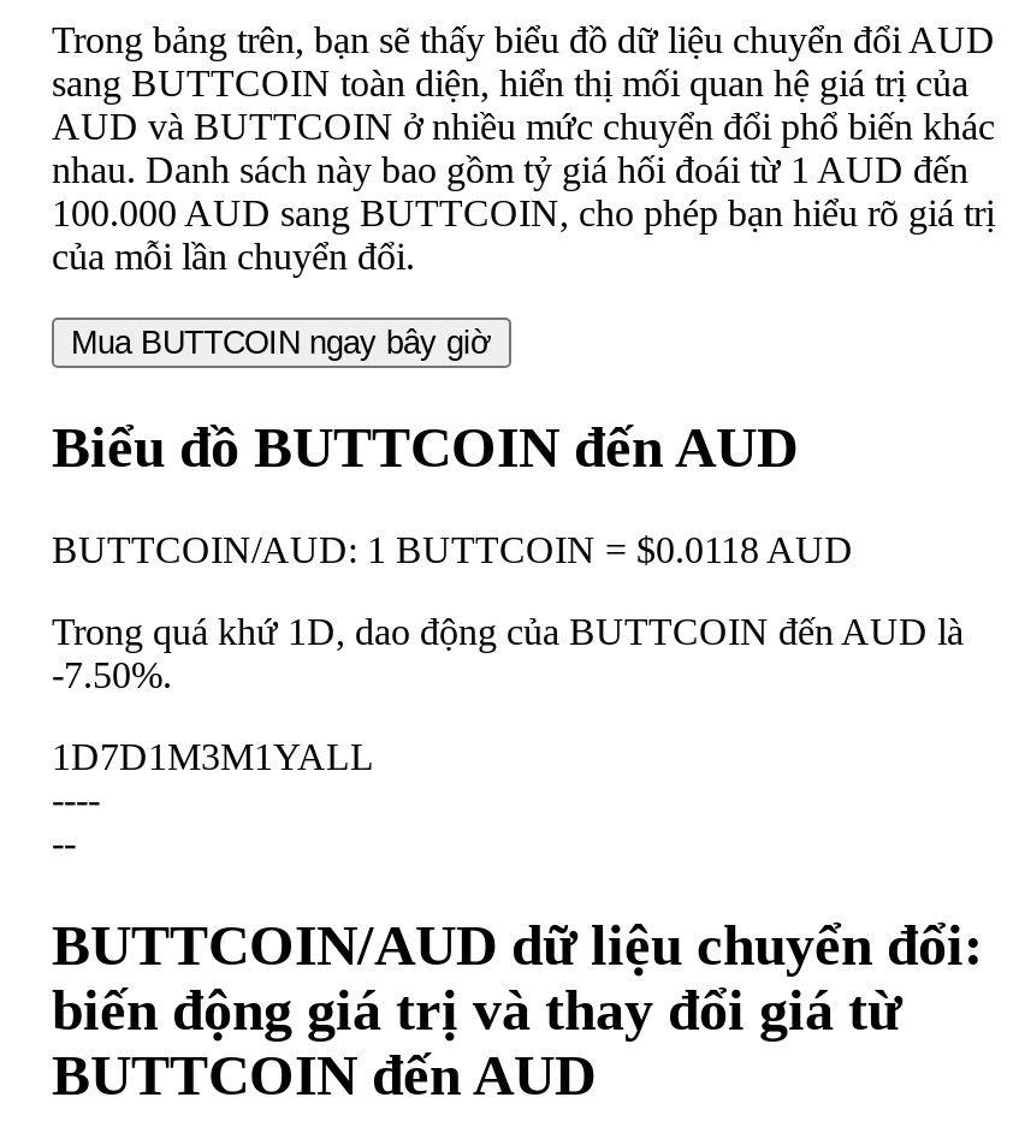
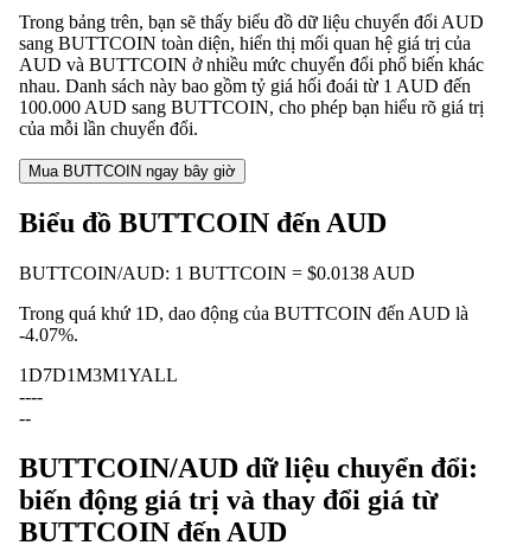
[52,530,853,571] BUTTCOIN/AUD: 1 BUTTCOIN = $0.0118 AUD -> [19,263,415,284] BUTTCOIN/AUD: 1 BUTTCOIN = $0.0138 AUD
[52,655,172,696] -7.50%. -> [19,325,78,345] -4.07%.

